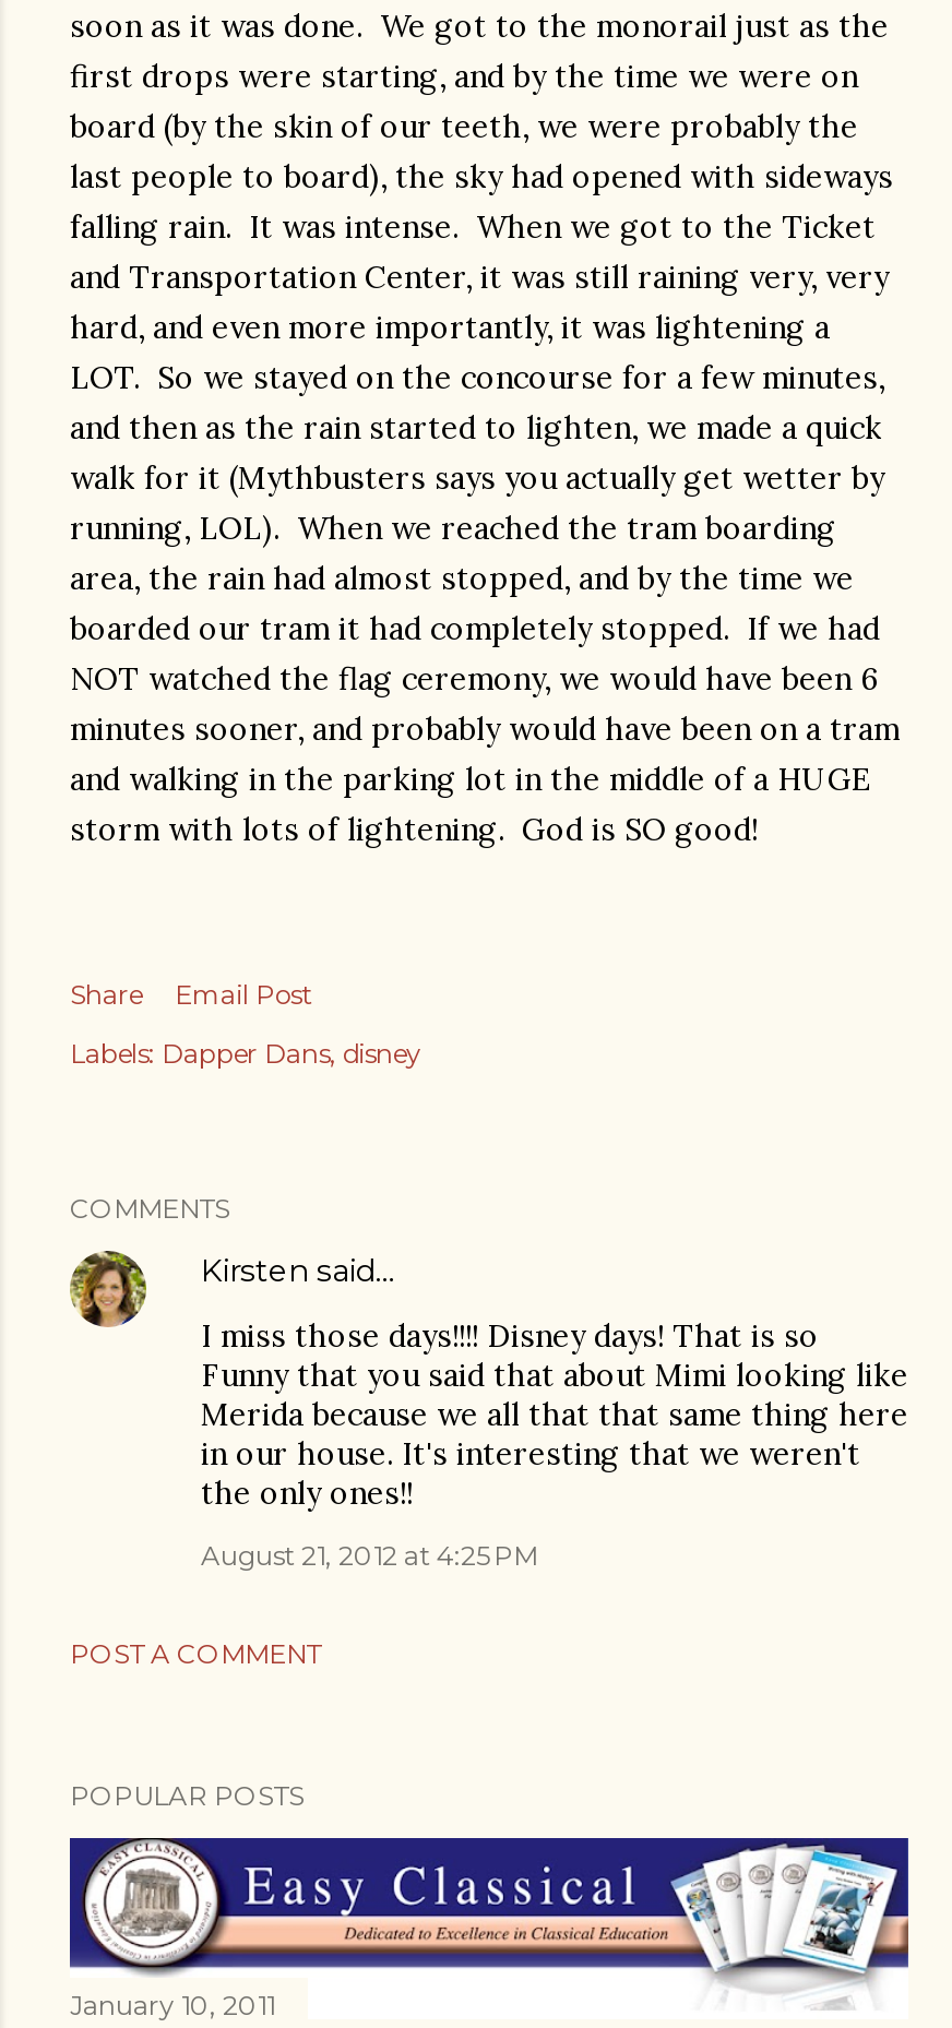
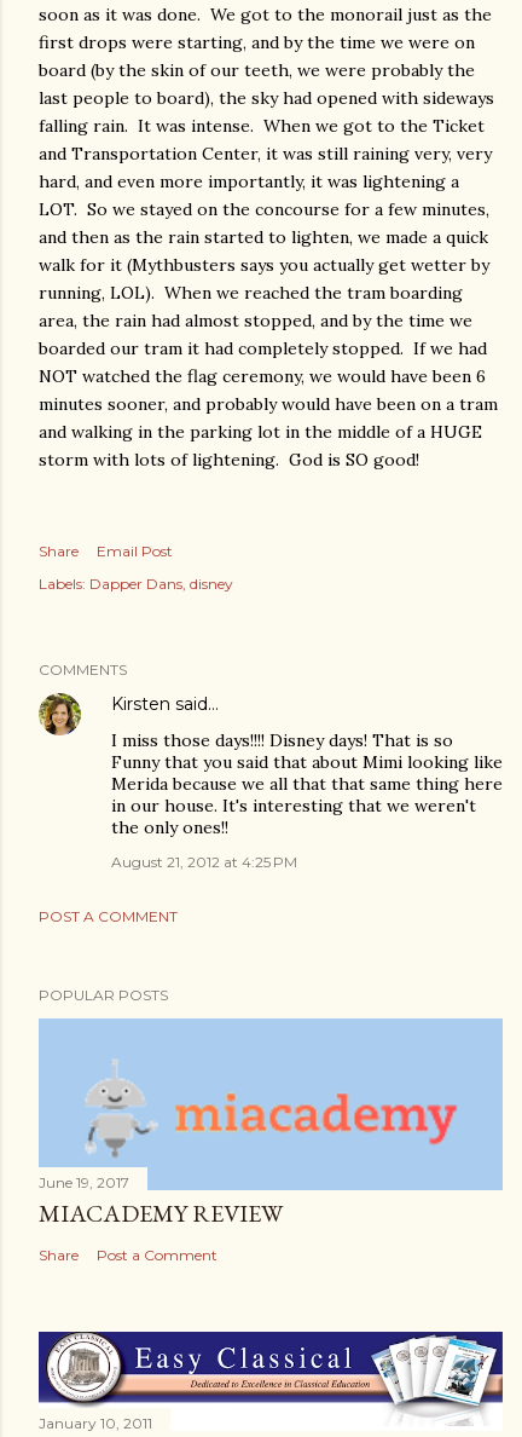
none -> [39,1018,503,1264] [image] | June 19, 2017 | MIACADEMY REVIEW | Share | Post a Comment

